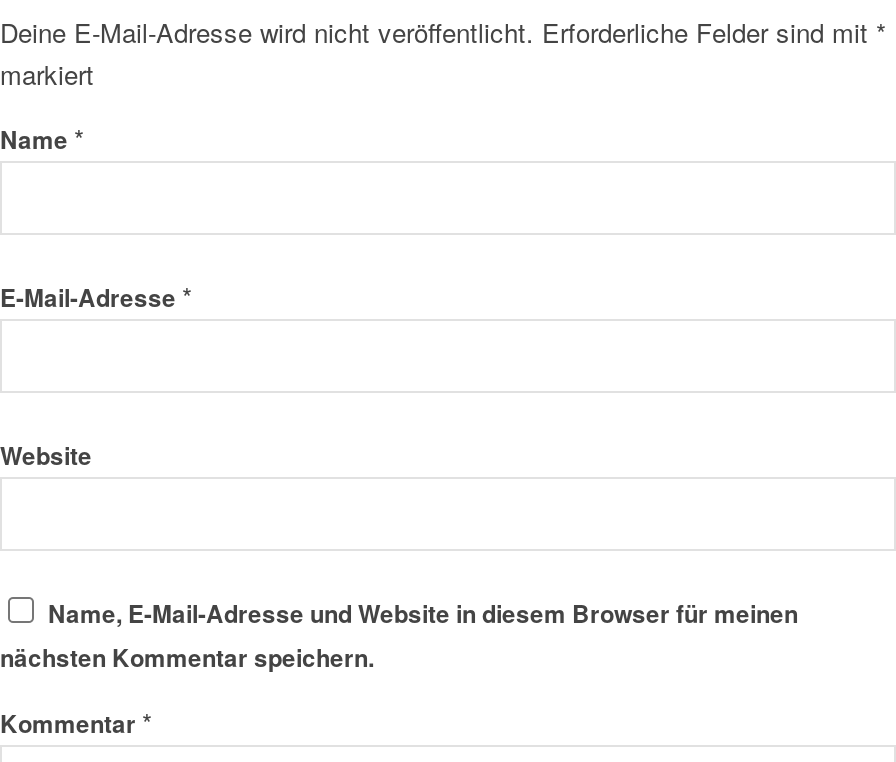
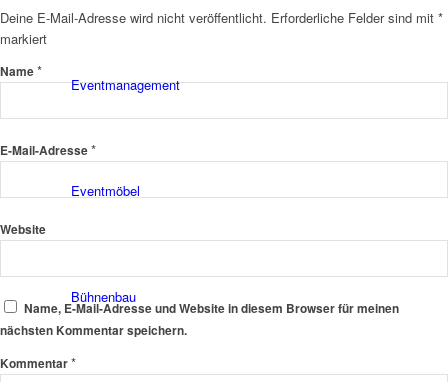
none -> [71,75,180,94] Eventmanagement
none -> [71,181,140,200] Eventmöbel
none -> [71,287,136,306] Bühnenbau

